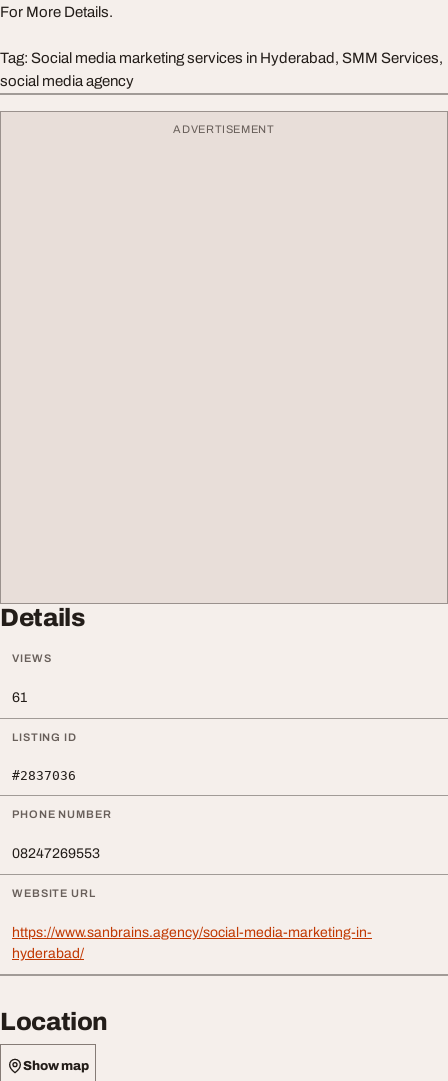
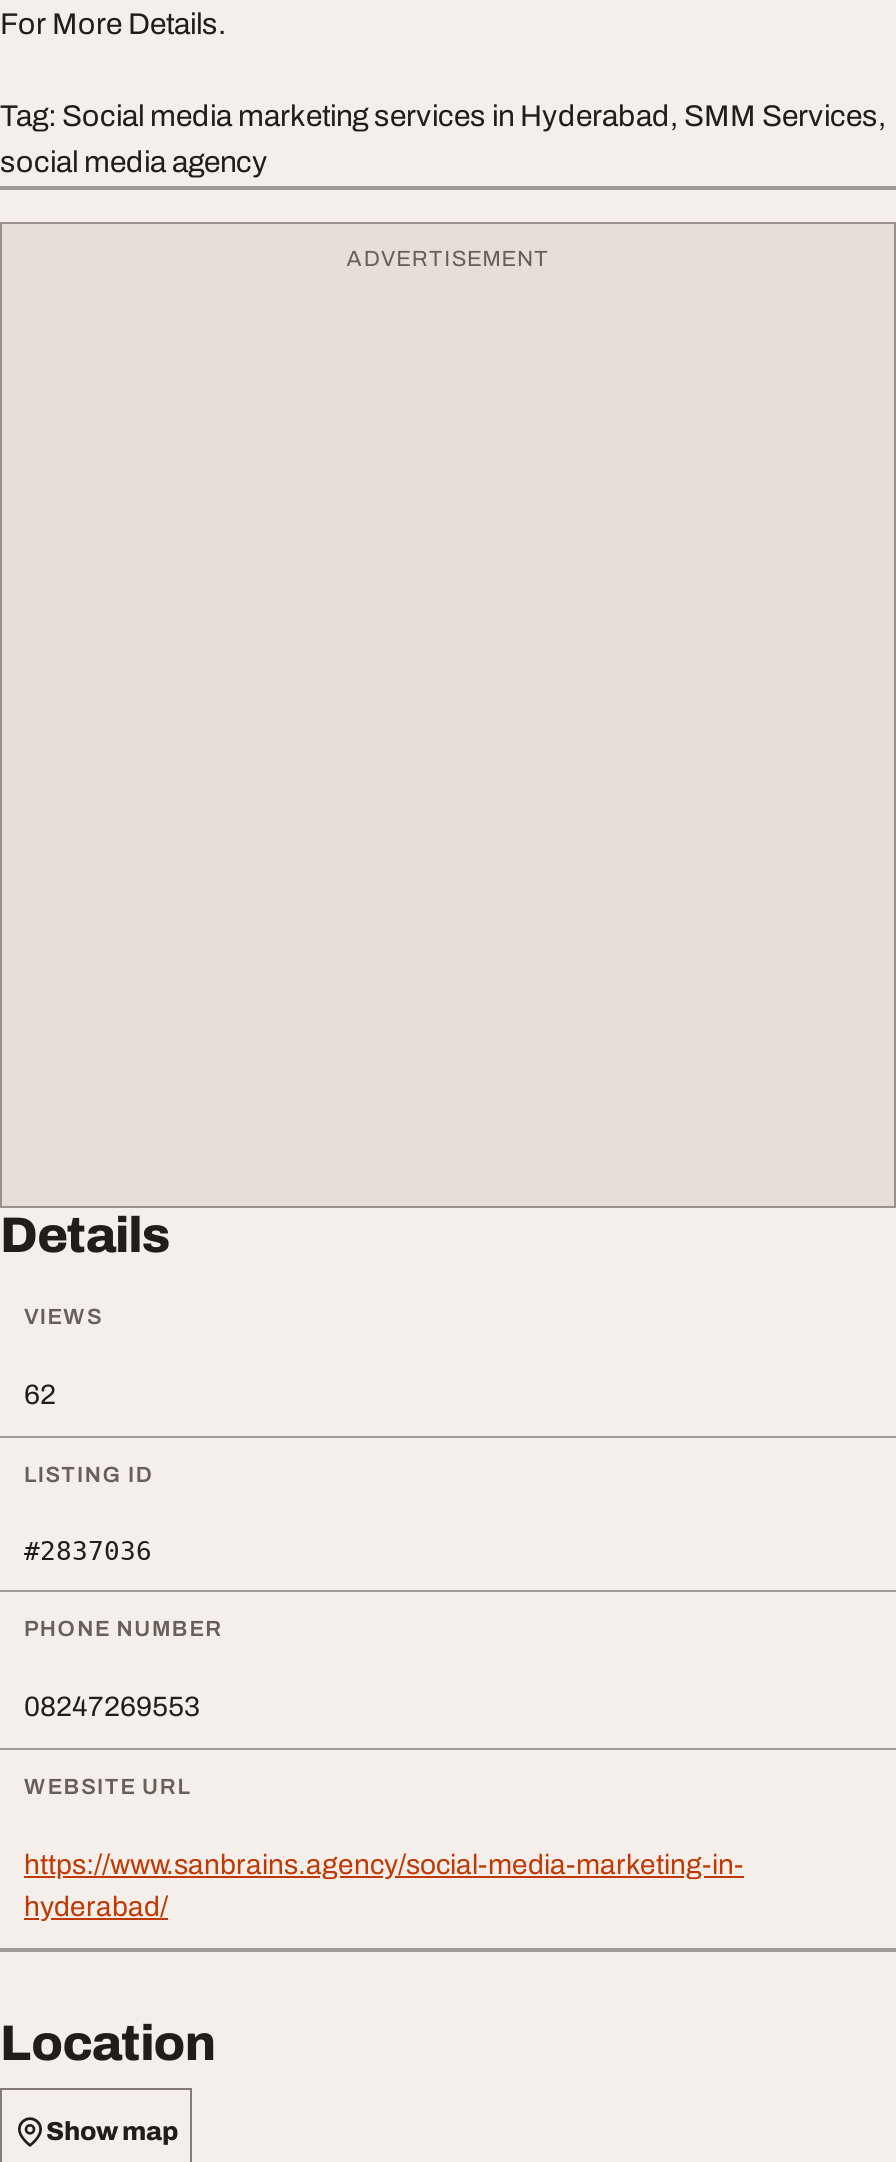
[12,690,27,705] 61 -> [24,1380,56,1410] 62

